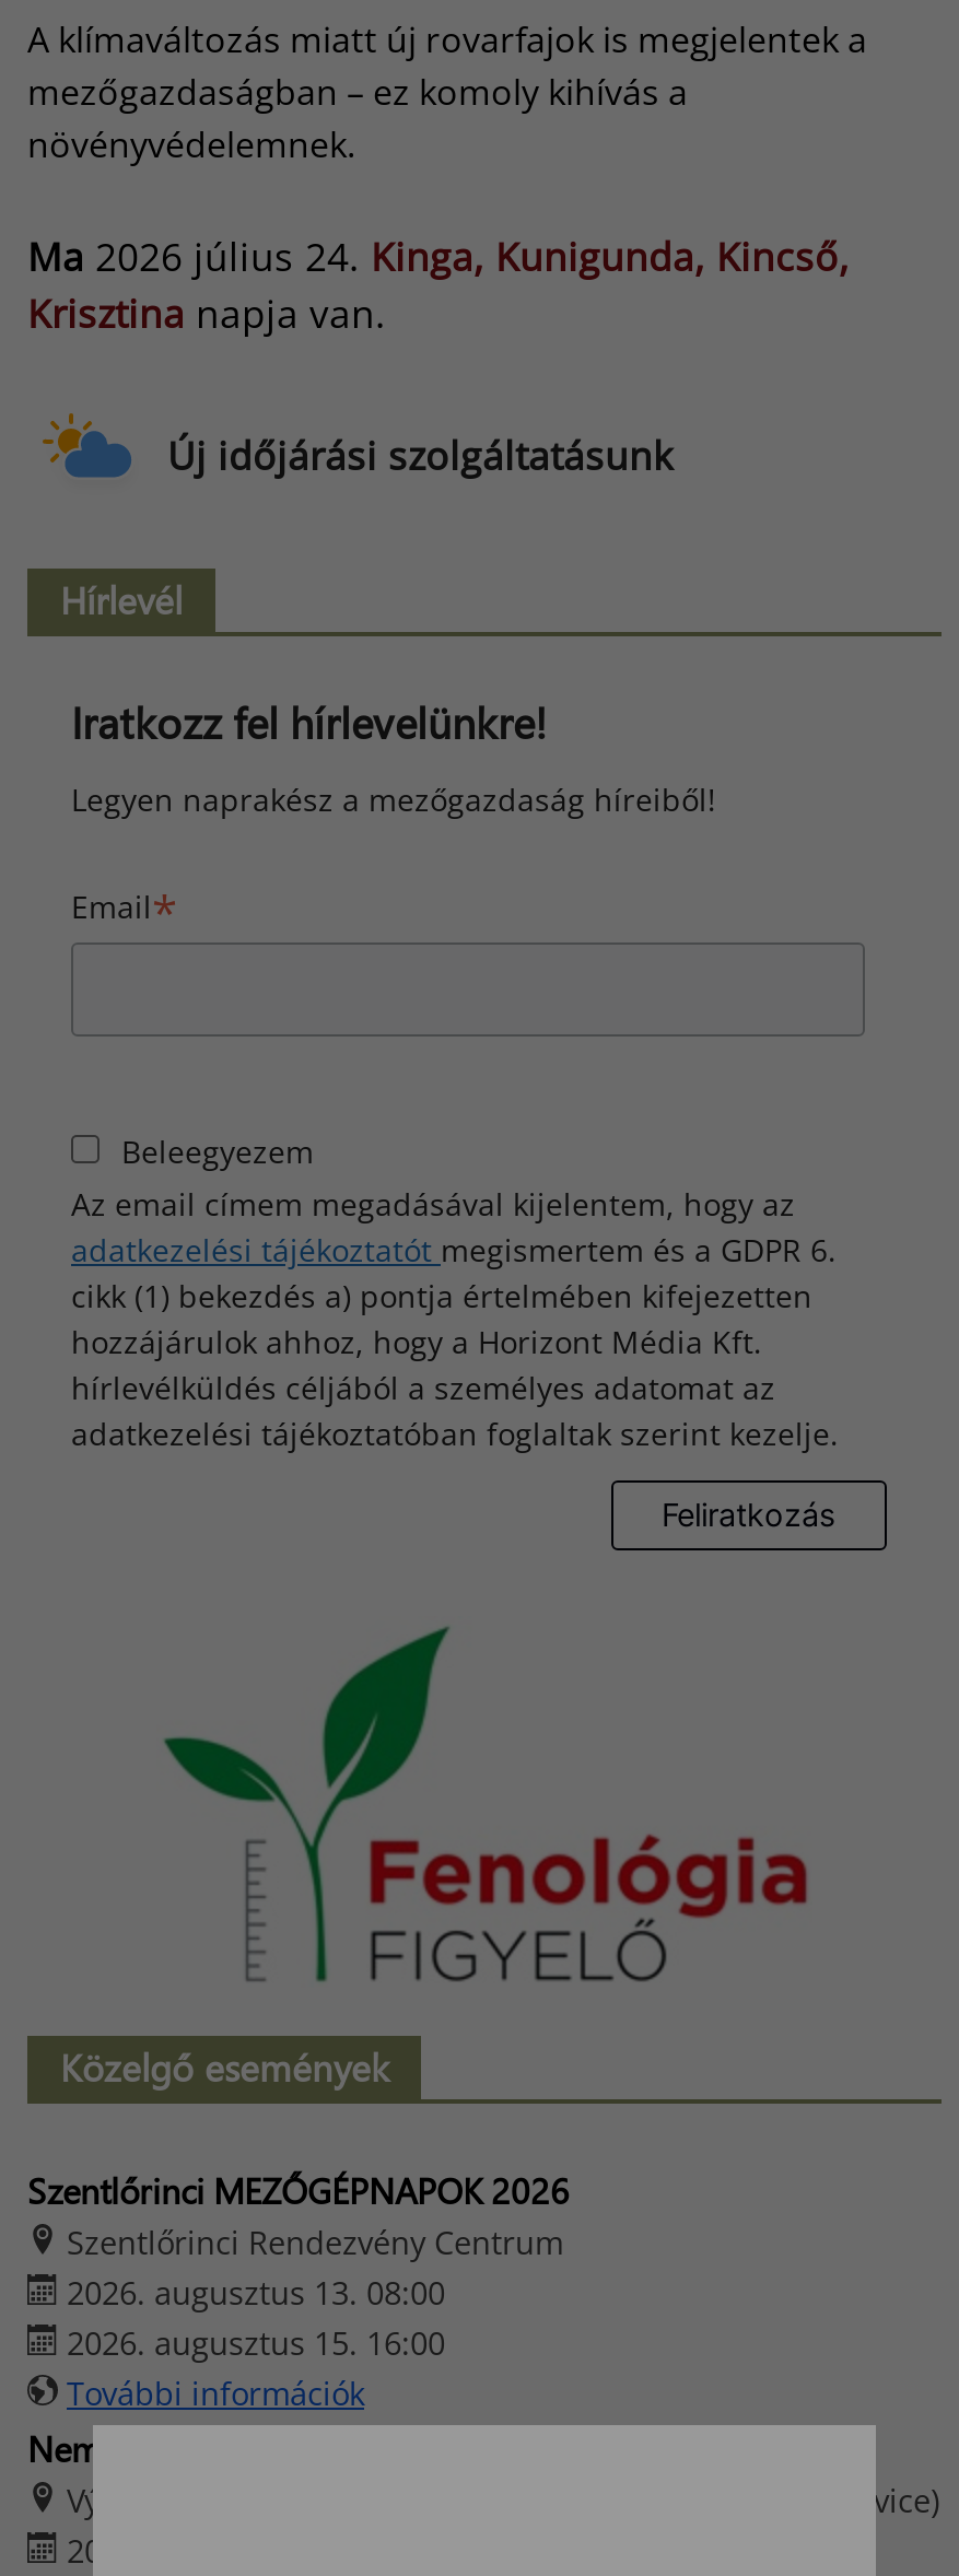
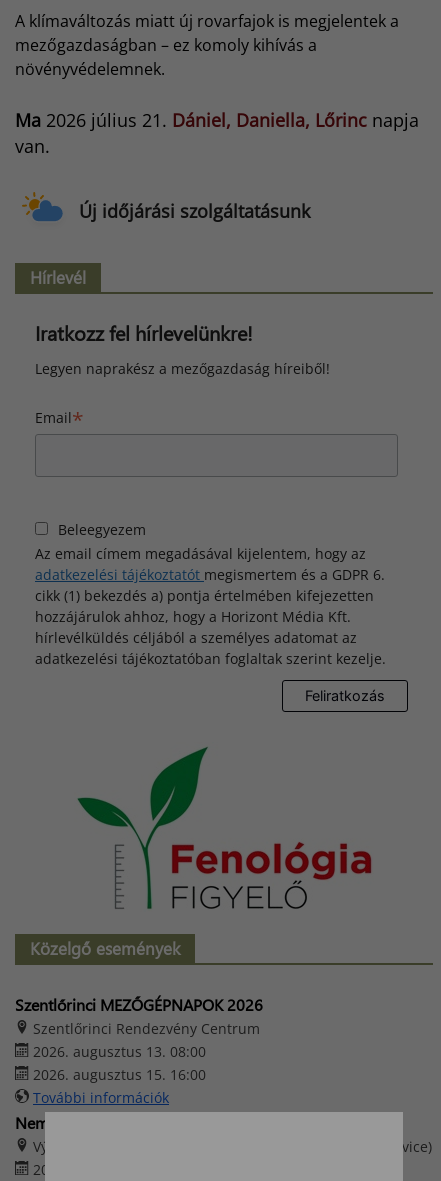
[27,230,850,340] Ma 2026 július 24. Kinga, Kunigunda, Kincső, | Krisztina napja van. -> [15,108,419,158] Ma 2026 július 21. Dániel, Daniella, Lőrinc napja | van.

